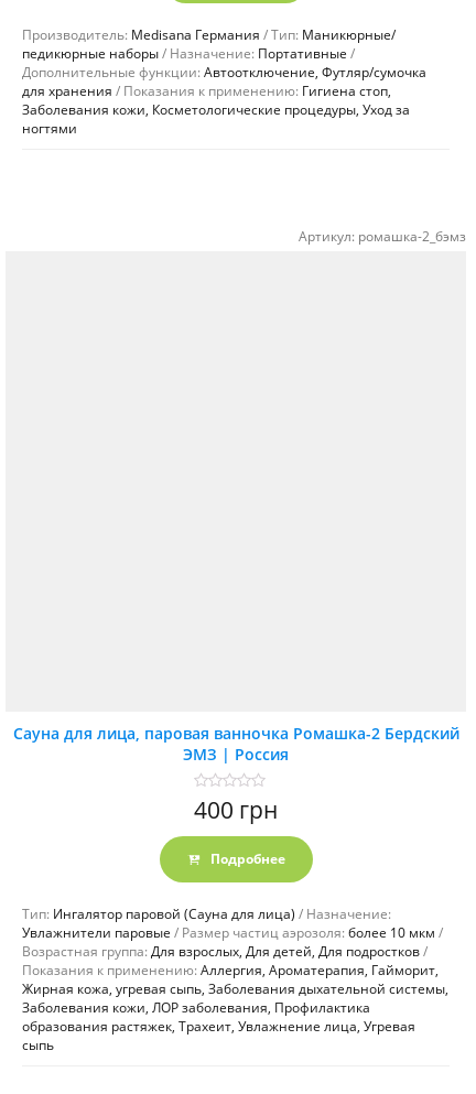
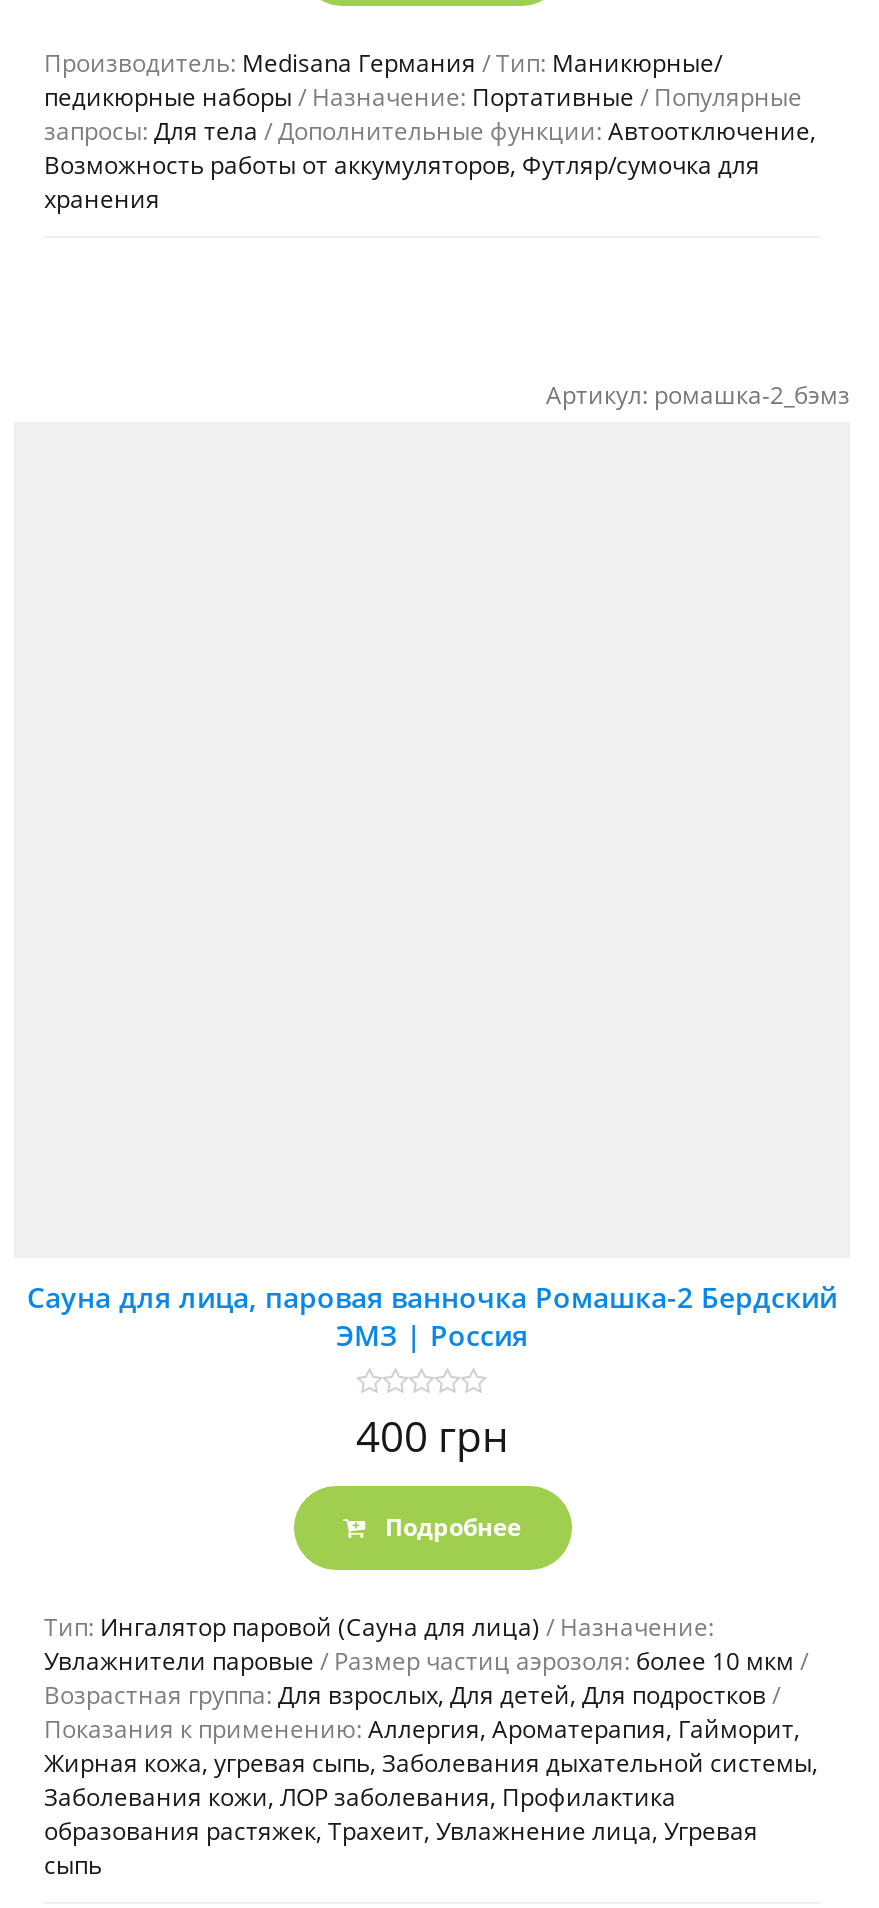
[22,44,426,138] педикюрные наборы Назначение: Портативные | Дополнительные функции: Автоотключение, Футляр/сумочка | для хранения Показания к применению: Гигиена стоп, | Заболевания кожи, Косметологические процедуры, Уход за | ногтями -> [44,80,816,216] педикюрные наборы Назначение: Портативные Популярные | запросы: Для тела Дополнительные функции: Автоотключение, | Возможность работы от аккумуляторов, Футляр/сумочка для | хранения

